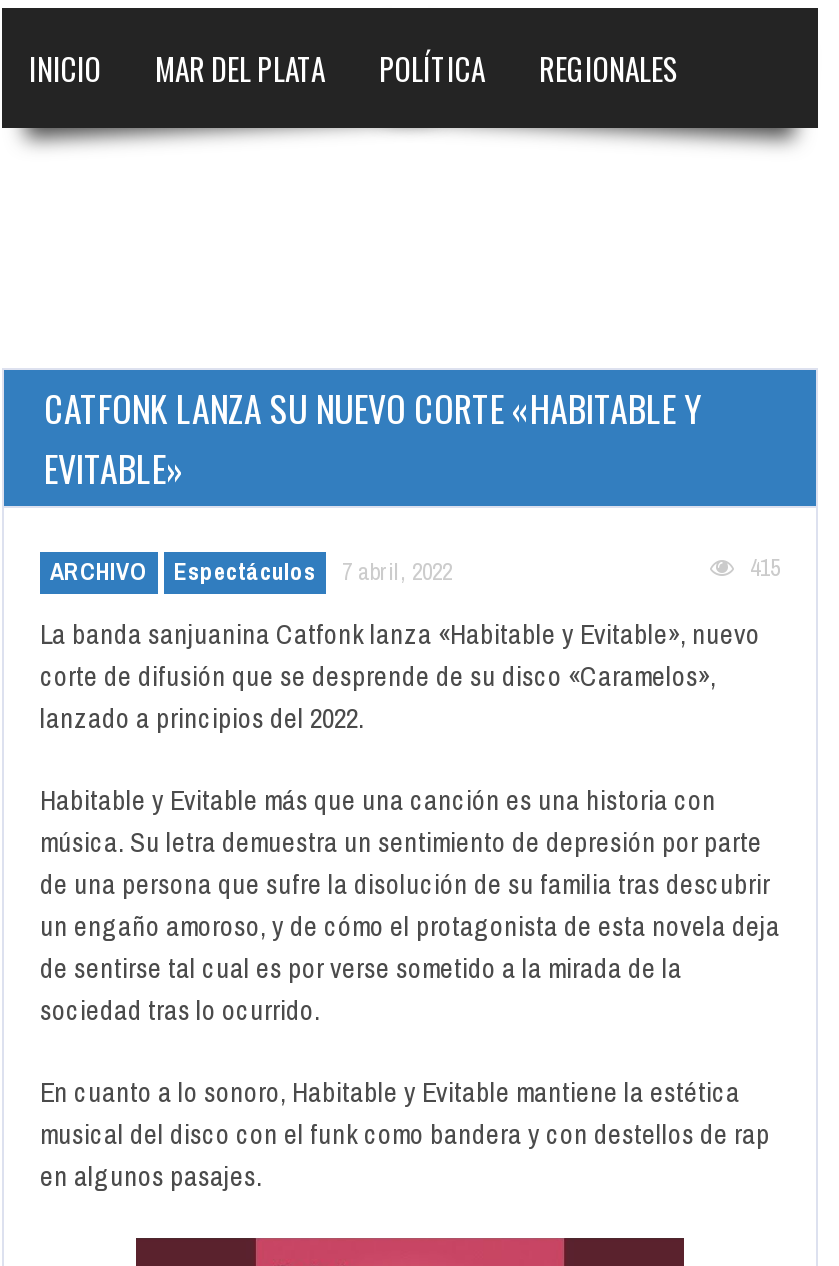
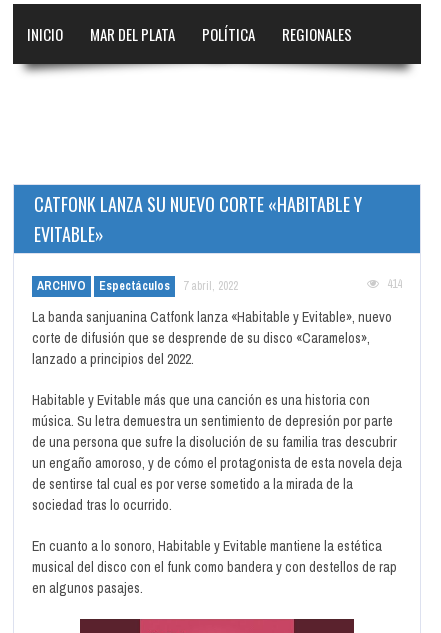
[744,552,780,584] 415 -> [384,276,402,292] 414

